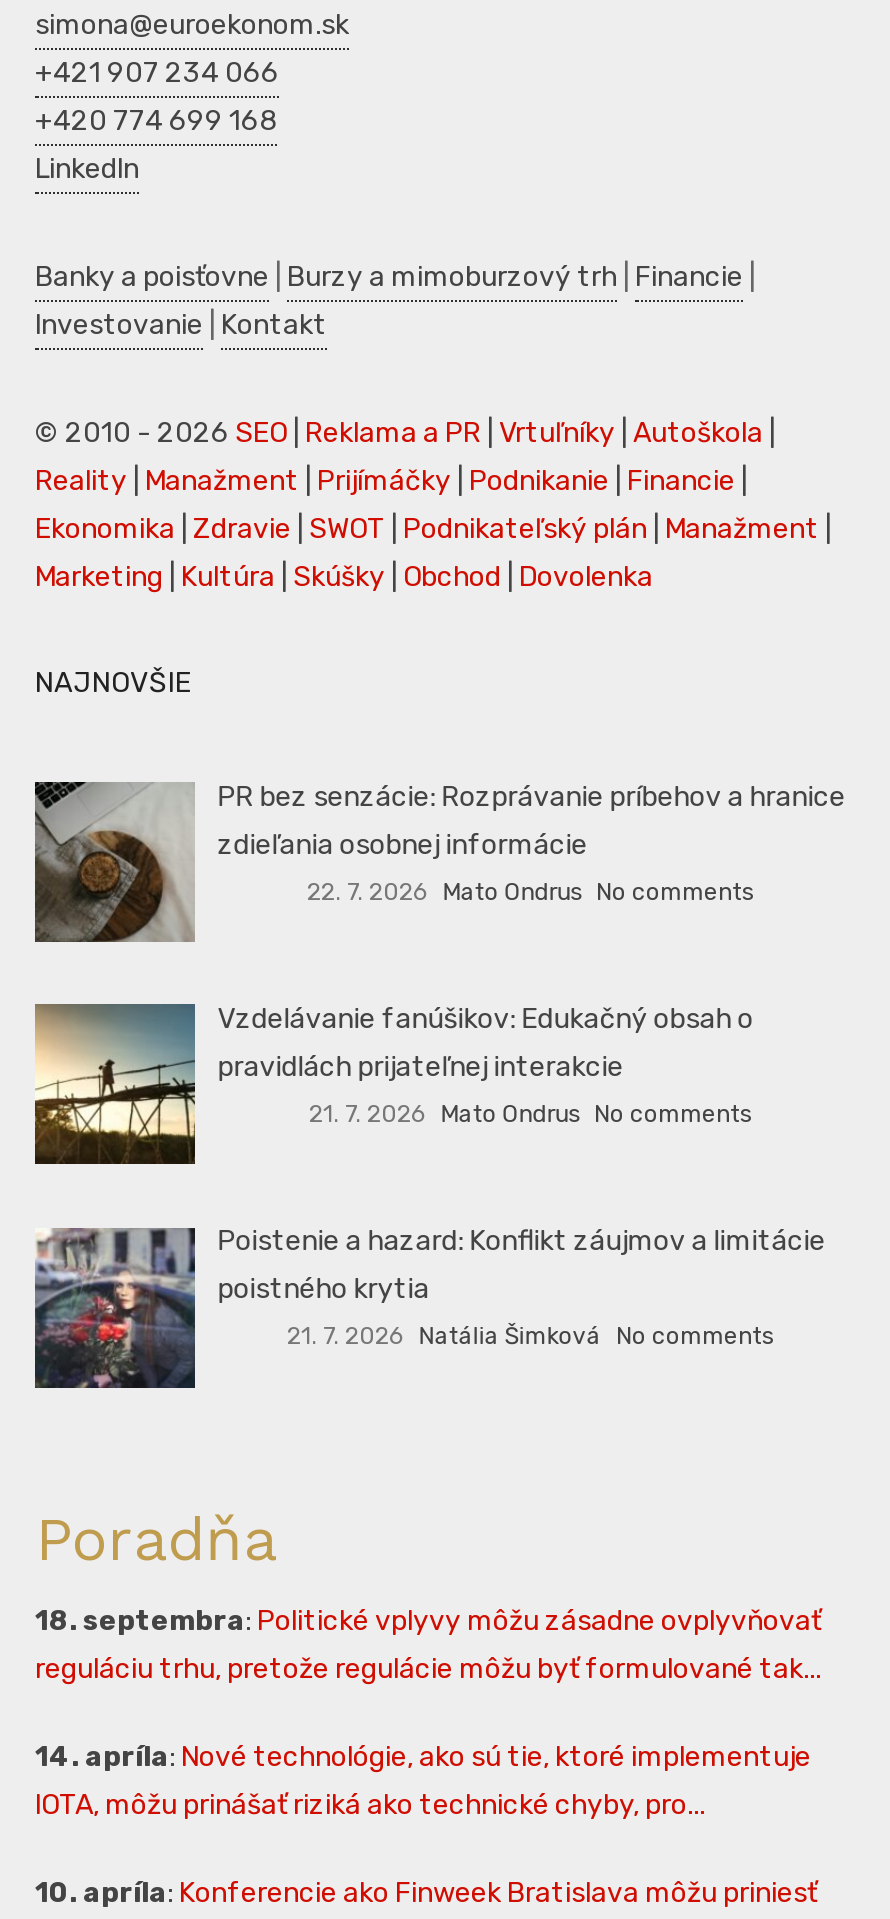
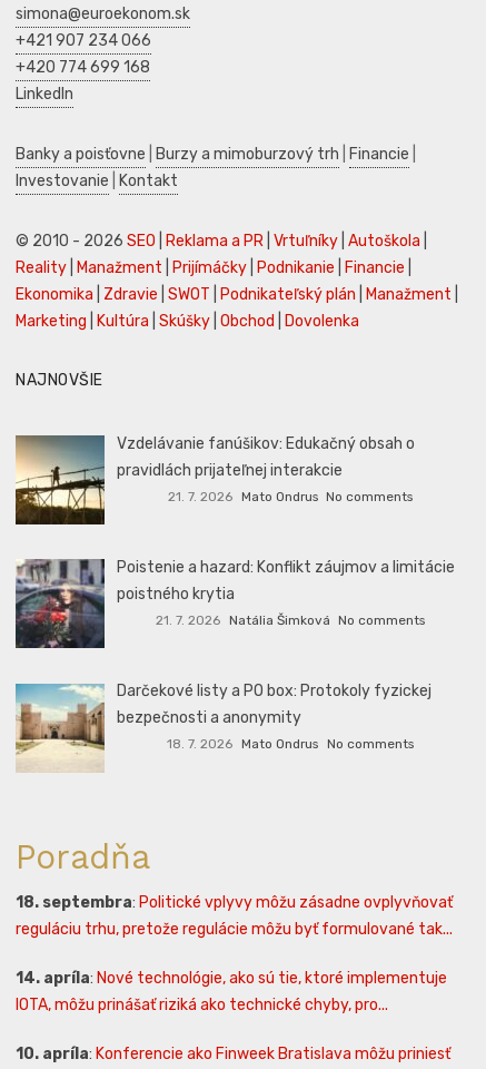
[33,780,845,944] [image] | PR bez senzácie: Rozprávanie príbehov a hranice | zdieľania osobnej informácie | 22. 7. 2026 Mato Ondrus No comments -> none
moved [31,1002,825,1350] -> [13,434,455,628]: [image] | Vzdelávanie fanúšikov: Edukačný obsah o | pravidlách prijateľnej interakcie | 21. 7. 2026 Mato Ondrus No comments | Poistenie a hazard: Konflikt záujmov a limitácie | poistného krytia | 21. 7. 2026 Natália Šimková No comments
none -> [14,682,432,773] [image] | Darčekové listy a PO box: Protokoly fyzickej | bezpečnosti a anonymity | 18. 7. 2026 Mato Ondrus No comments

